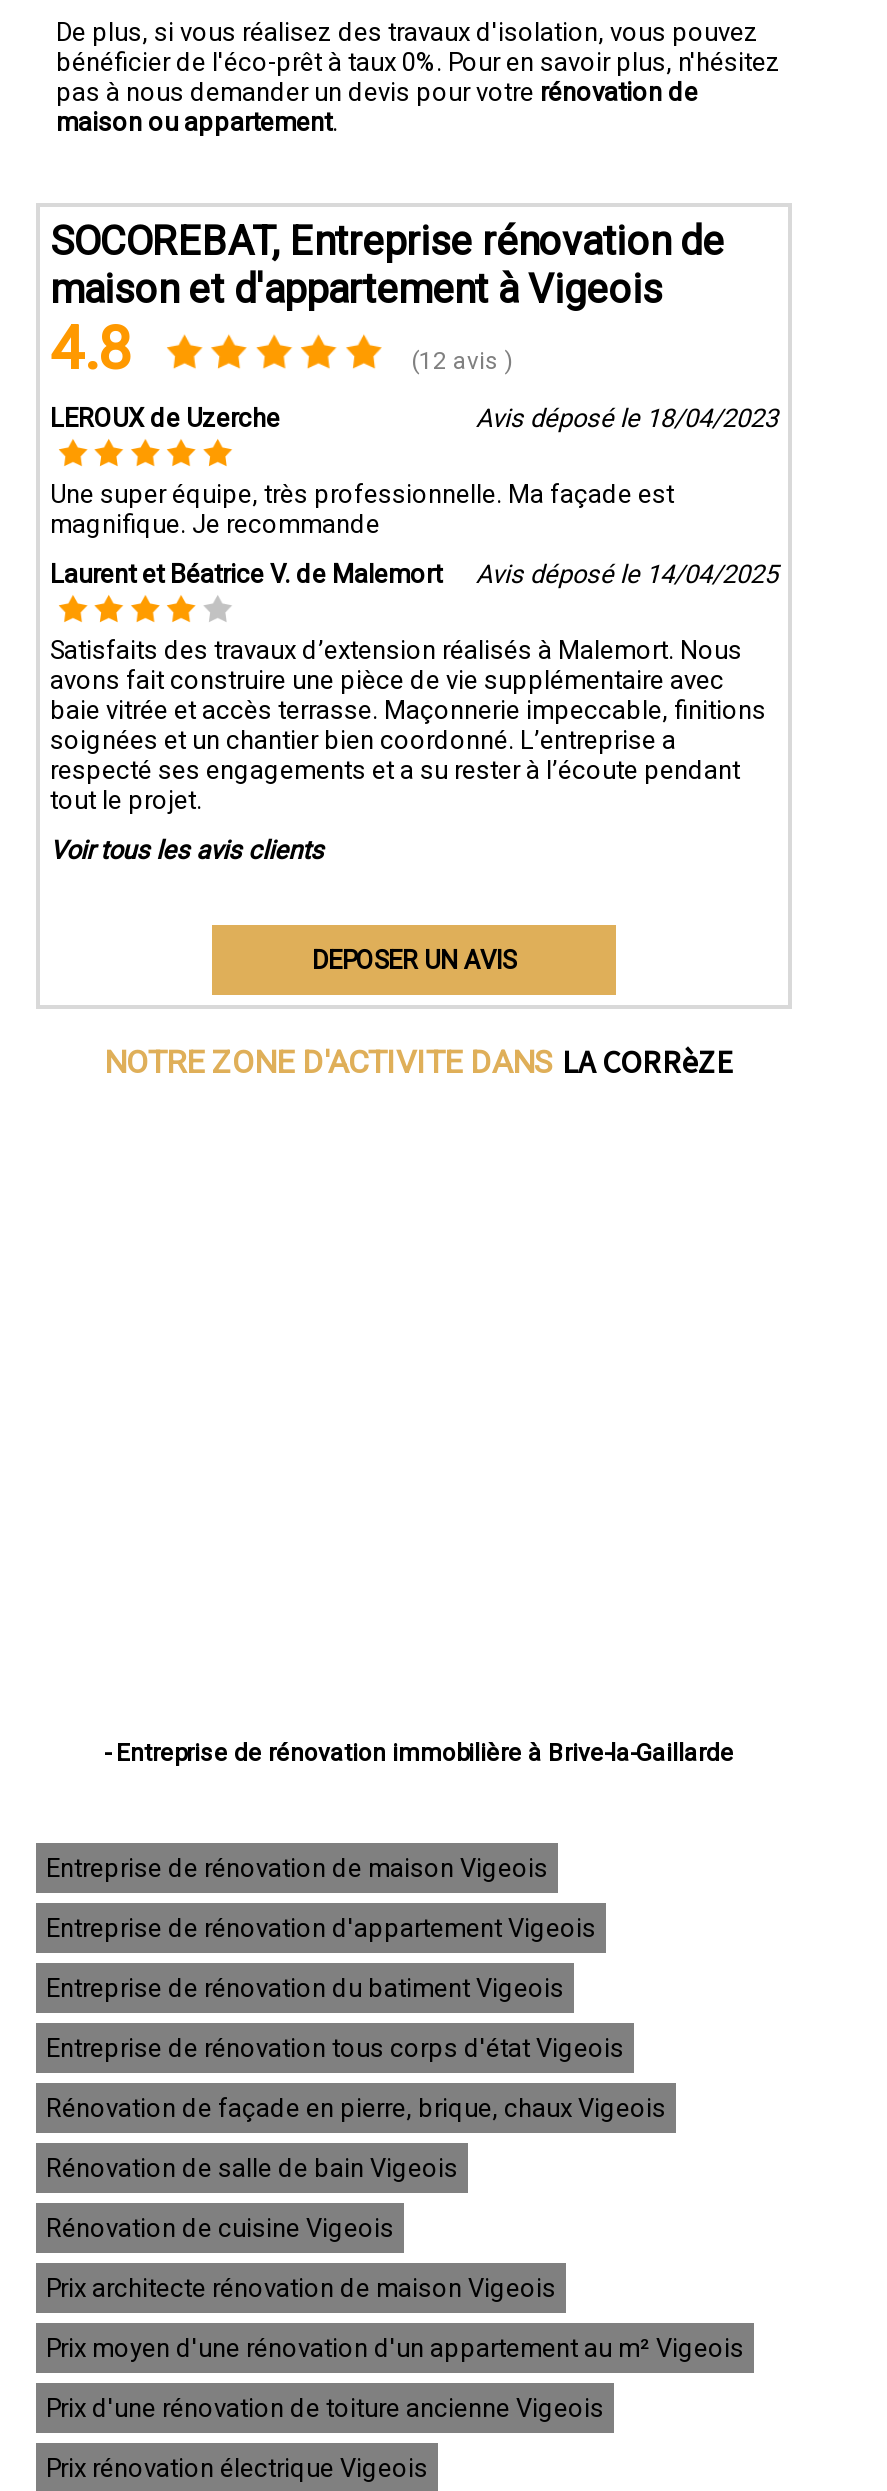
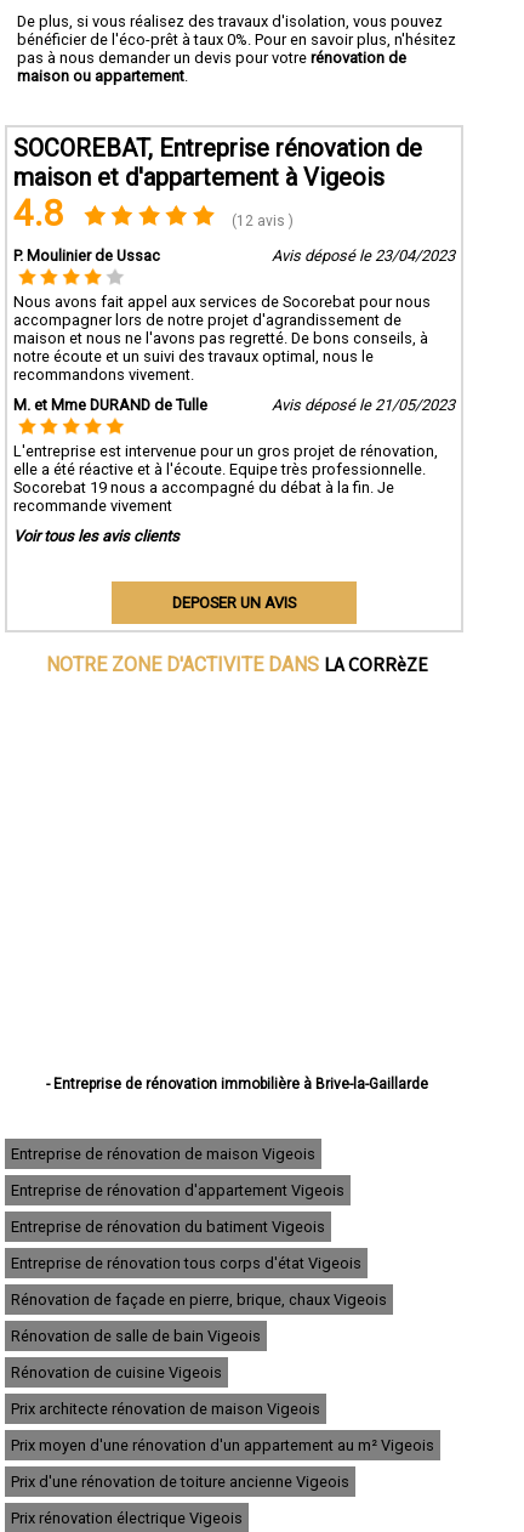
[50,402,778,432] LEROUX de Uzerche | Avis déposé le 18/04/2023 -> [13,246,455,264] P. Moulinier de Ussac | Avis déposé le 23/04/2023
[50,478,674,538] Une super équipe, très professionnelle. Ma façade est | magnifique. Je recommande -> [13,292,431,383] Nous avons fait appel aux services de Socorebat pour nous | accompagner lors de notre projet d'agrandissement de | maison et nous ne l'avons pas regretté. De bons conseils, à | notre écoute et un suivi des travaux optimal, nous le | recommandons vivement.
[50,558,778,588] Laurent et Béatrice V. de Malemort | Avis déposé le 14/04/2025 -> [13,395,455,413] M. et Mme DURAND de Tulle | Avis déposé le 21/05/2023
[50,634,766,814] Satisfaits des travaux d’extension réalisés à Malemort. Nous | avons fait construire une pièce de vie supplémentaire avec | baie vitrée et accès terrasse. Maçonnerie impeccable, finitions | soignées et un chantier bien coordonné. L’entreprise a | respecté ses engagements et a su rester à l’écoute pendant | tout le projet. -> [13,441,438,514] L'entreprise est intervenue pour un gros projet de rénovation, | elle a été réactive et à l'écoute. Equipe très professionnelle. | Socorebat 19 nous a accompagné du débat à la fin. Je | recommande vivement

